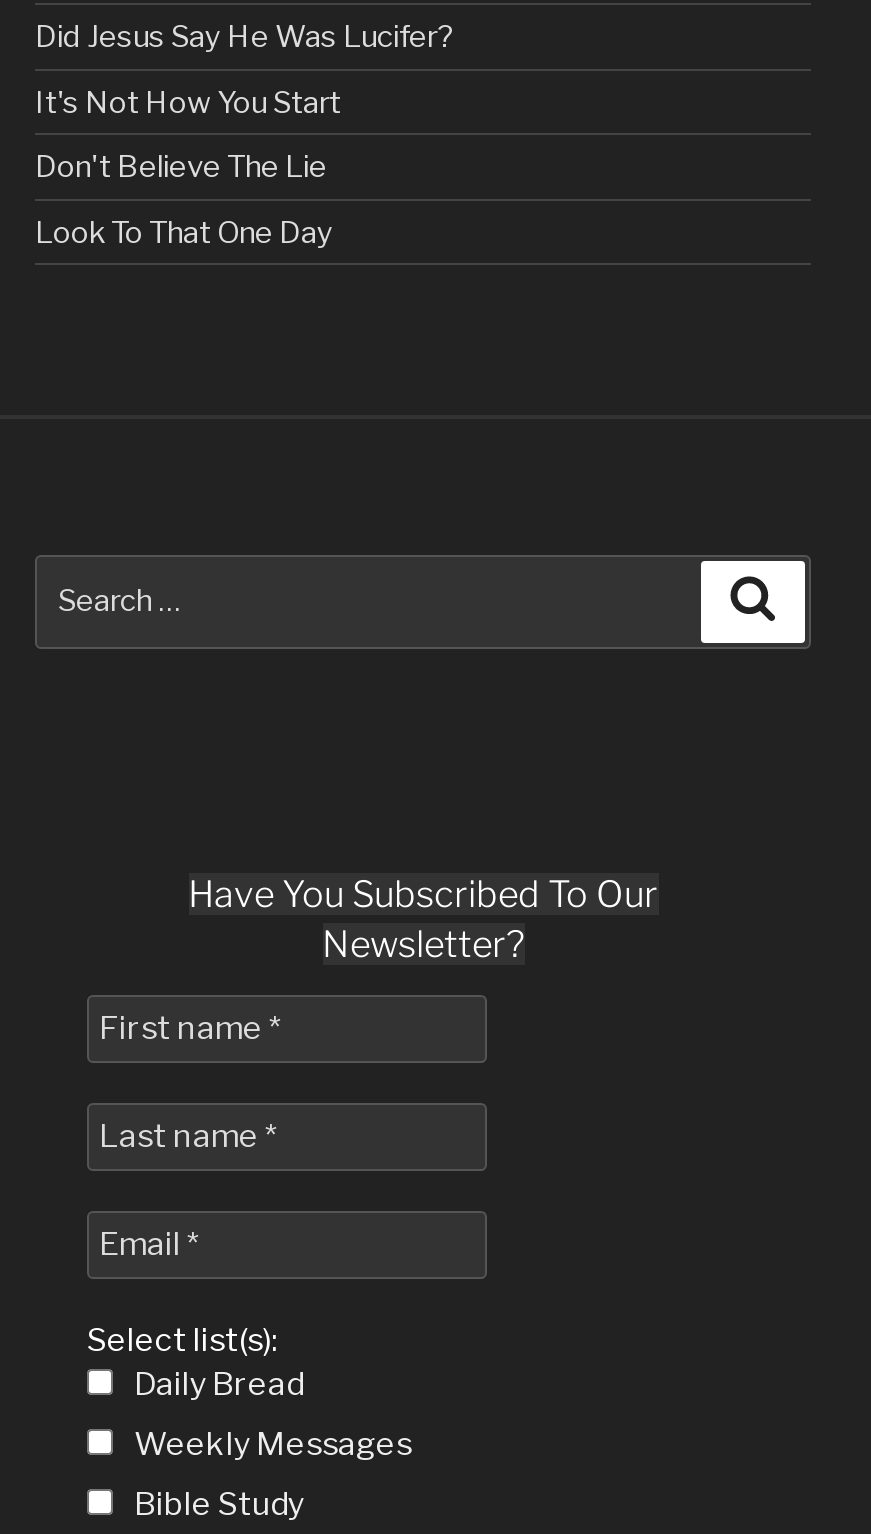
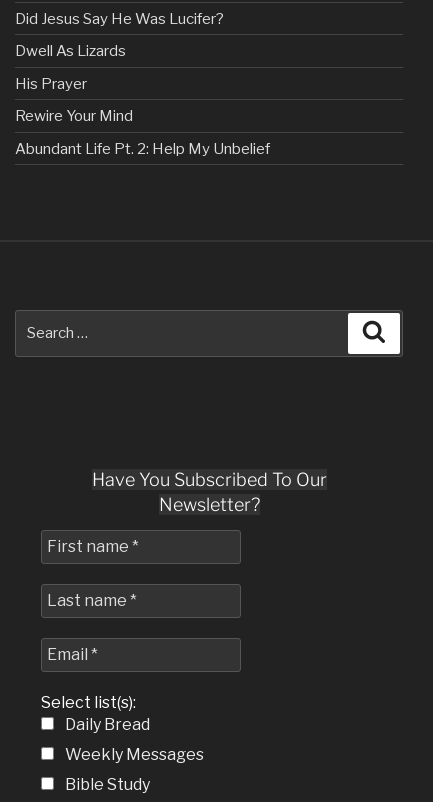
[35,84,341,250] It's Not How You Start | Don't Believe The Lie | Look To That One Day -> [15,42,270,157] Dwell As Lizards | His Prayer | Rewire Your Mind | Abundant Life Pt. 2: Help My Unbelief

